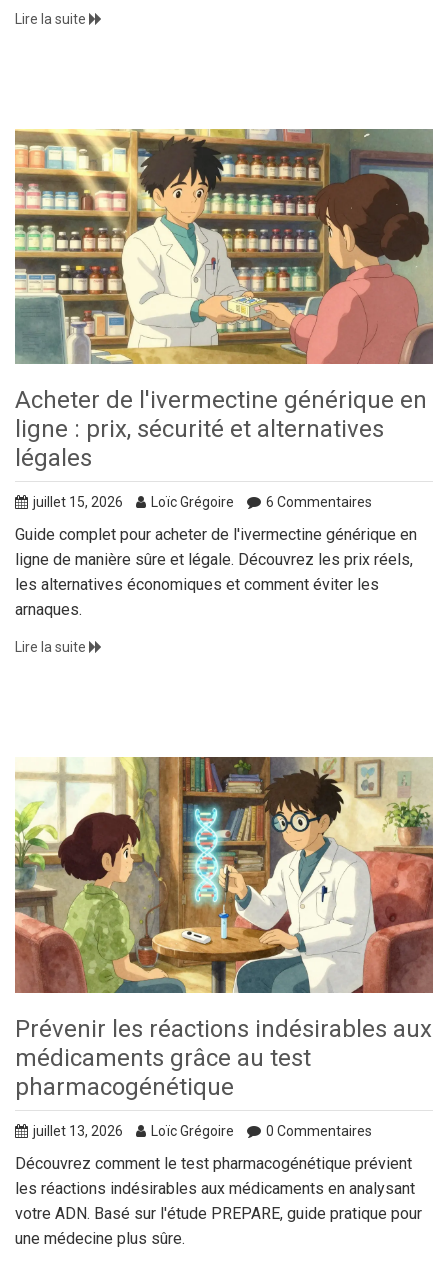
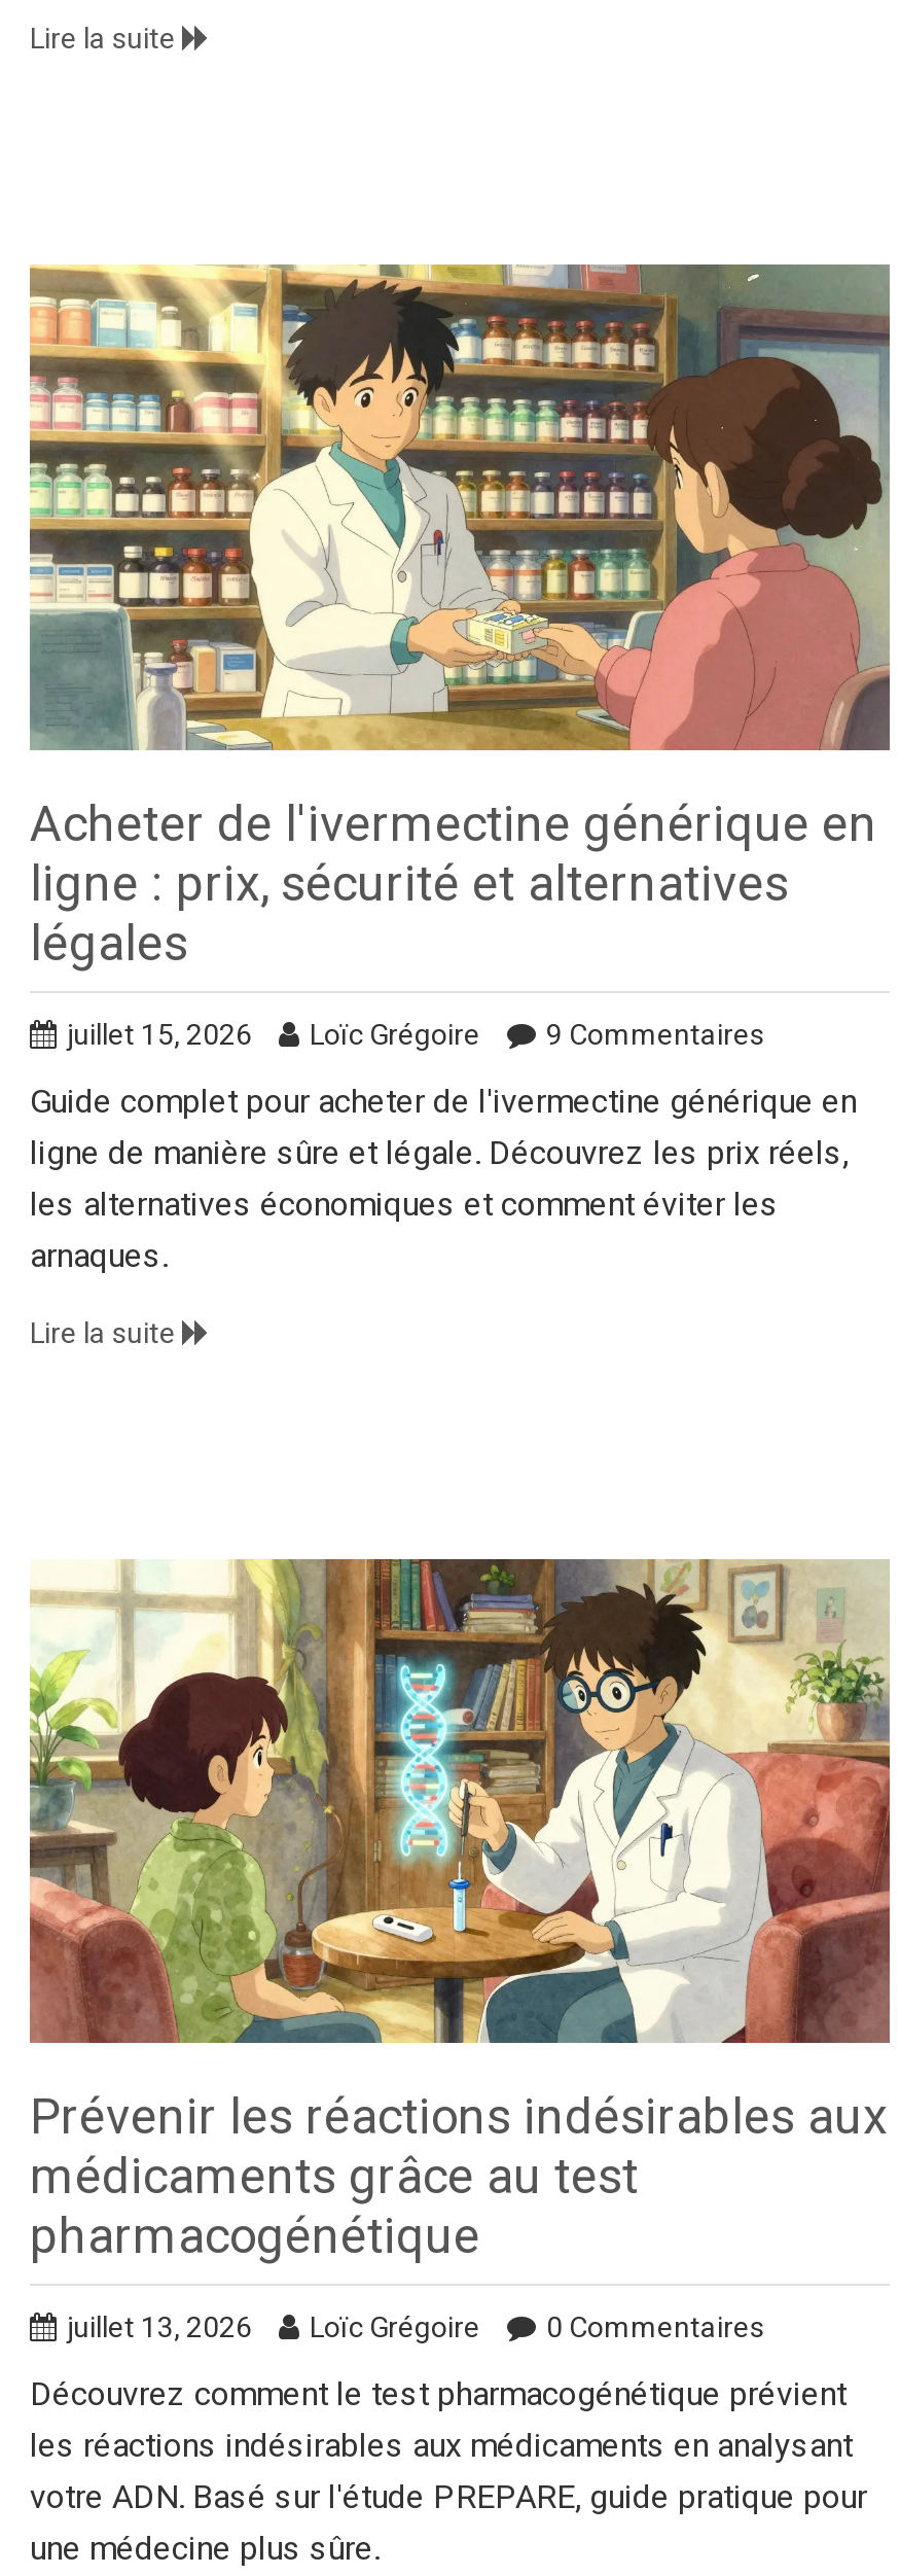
[266,494,372,510] 6 Commentaires -> [546,1017,764,1050] 9 Commentaires

